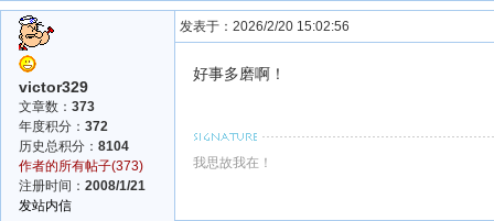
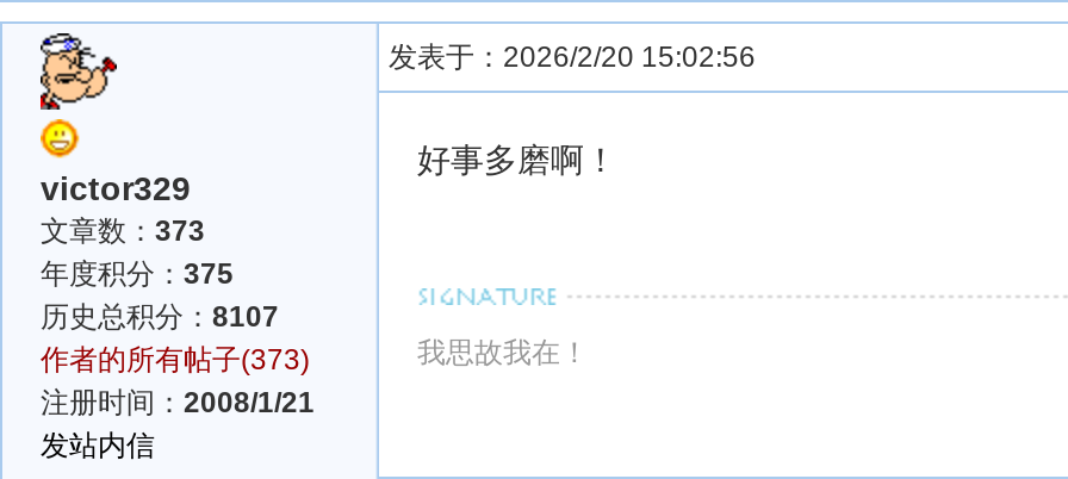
[19,119,108,134] 年度积分：372 -> [41,257,234,290] 年度积分：375
[19,138,129,154] 历史总积分：8104 -> [41,300,279,333] 历史总积分：8107

